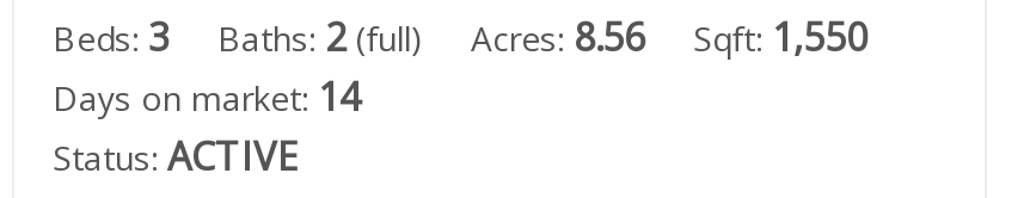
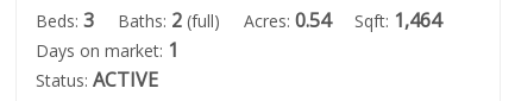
[471,11,645,63] Acres: 8.56 -> [244,7,331,33] Acres: 0.54
[693,11,867,63] Sqft: 1,550 -> [354,7,441,33] Sqft: 1,464
[53,70,361,123] Days on market: 14 -> [36,37,178,63] Days on market: 1

